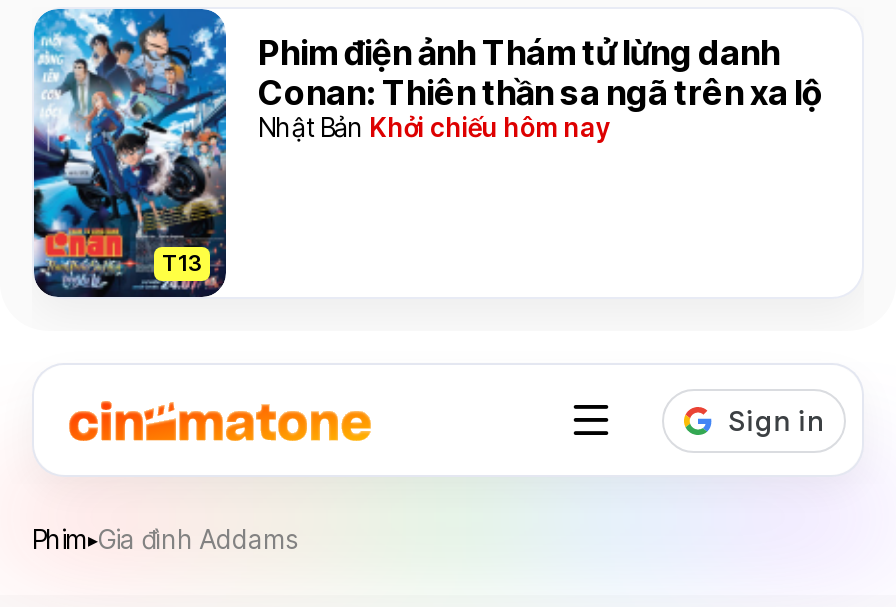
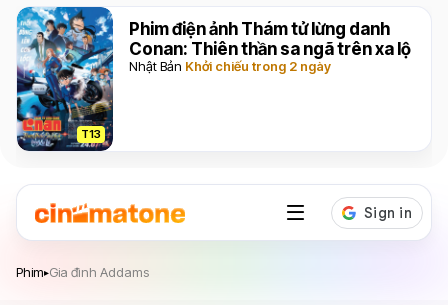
[258,111,610,143] Nhật Bản Khởi chiếu hôm nay -> [129,58,331,74] Nhật Bản Khởi chiếu trong 2 ngày

